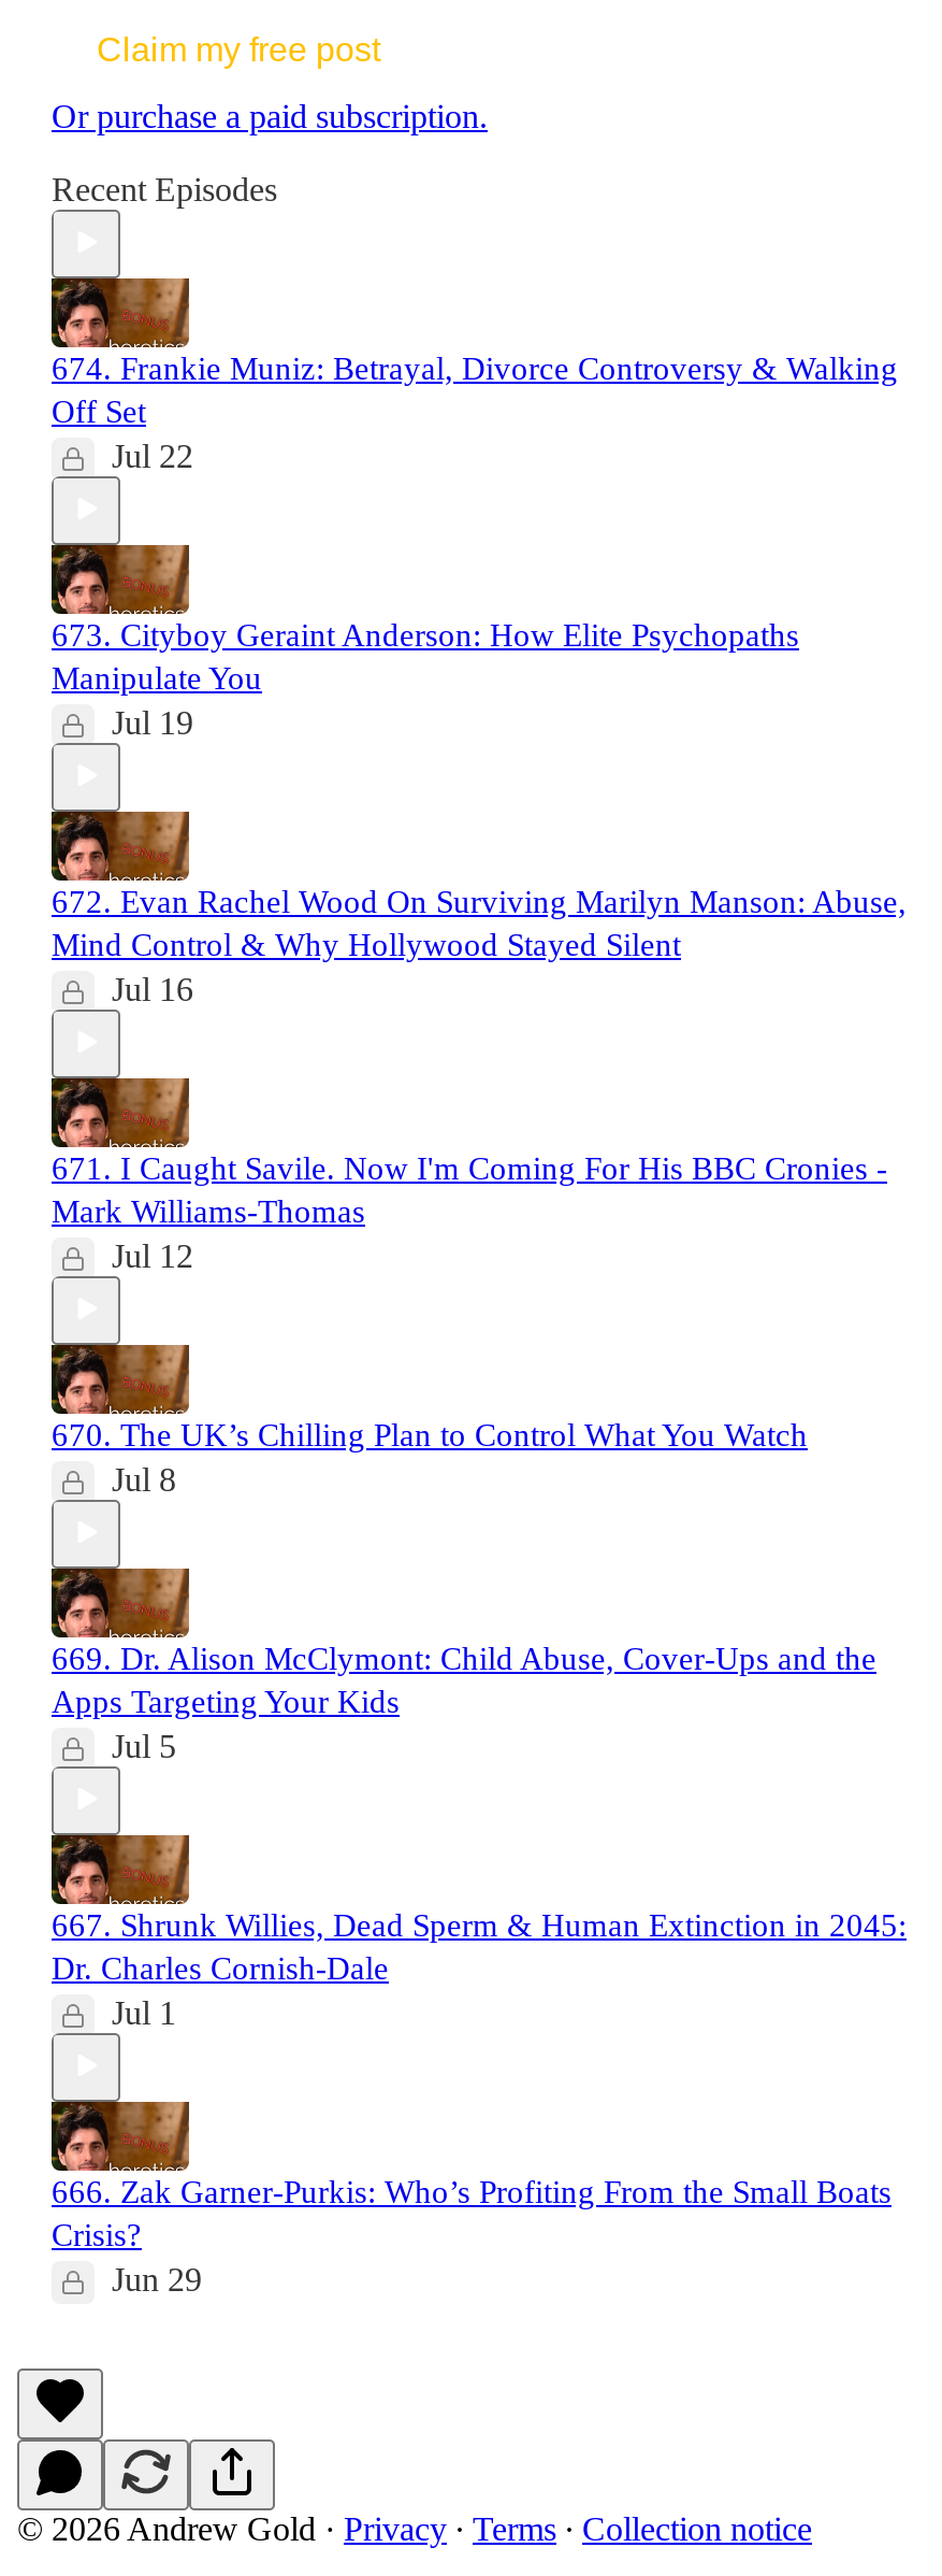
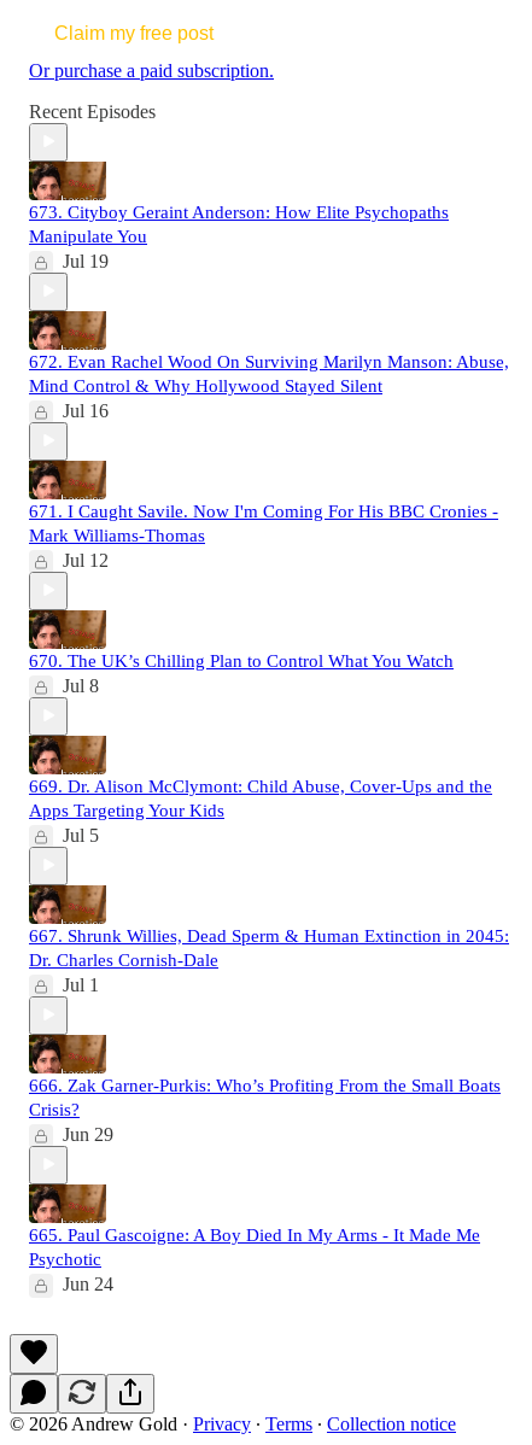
[52,351,898,473] 674. Frankie Muniz: Betrayal, Divorce Controversy & Walking | Off Set | Jul 22 -> none
moved [49,539,907,2297] -> [28,158,509,1144]: [image] | 673. Cityboy Geraint Anderson: How Elite Psychopaths | Manipulate You | ... | Crisis? | Jun 29
none -> [29,1225,480,1294] 665. Paul Gascoigne: A Boy Died In My Arms - It Made Me | Psychotic | Jun 24

